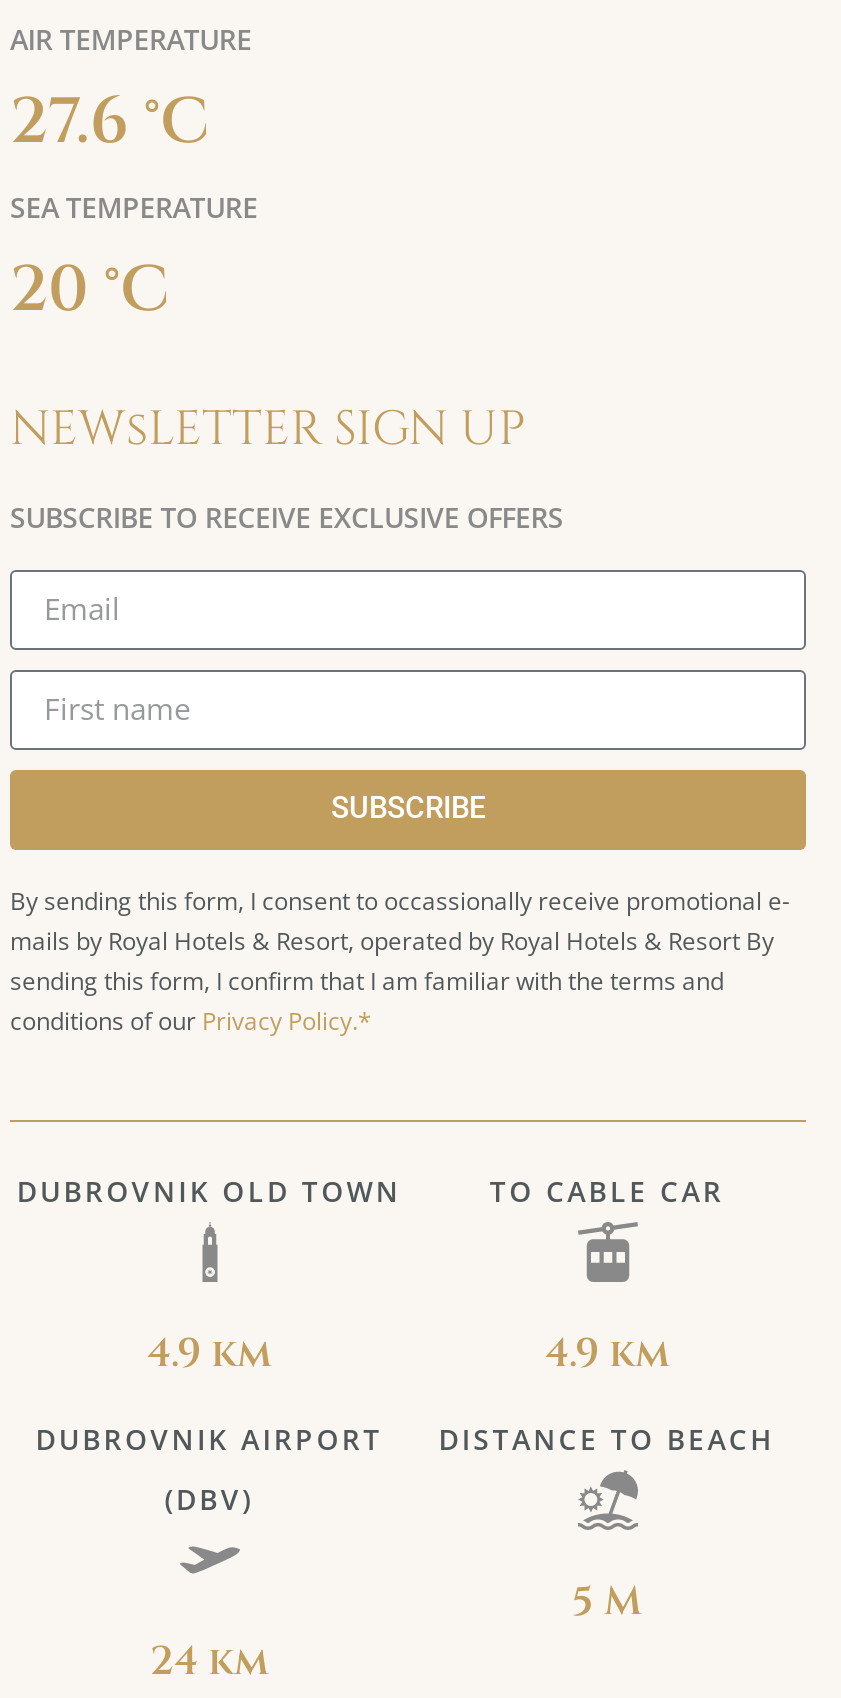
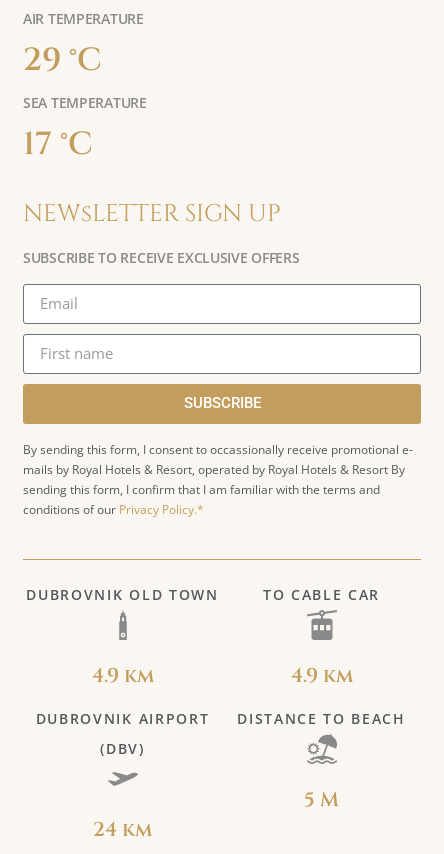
[10,80,210,166] 27.6 °C -> [23,39,102,82] 29 °C
[10,248,170,334] 20 °C -> [23,123,93,166] 17 °C

